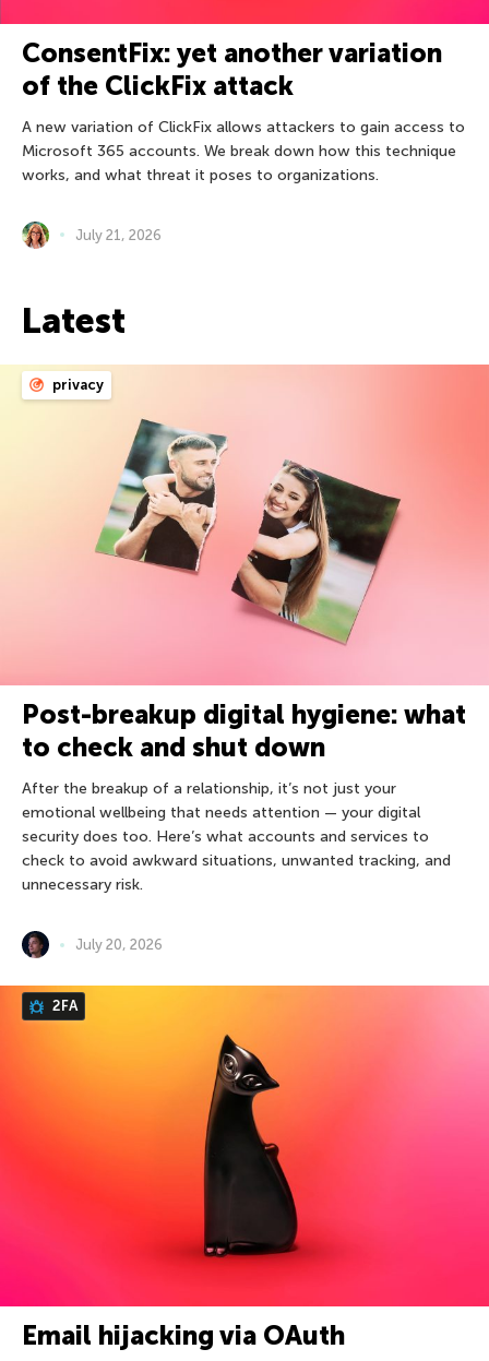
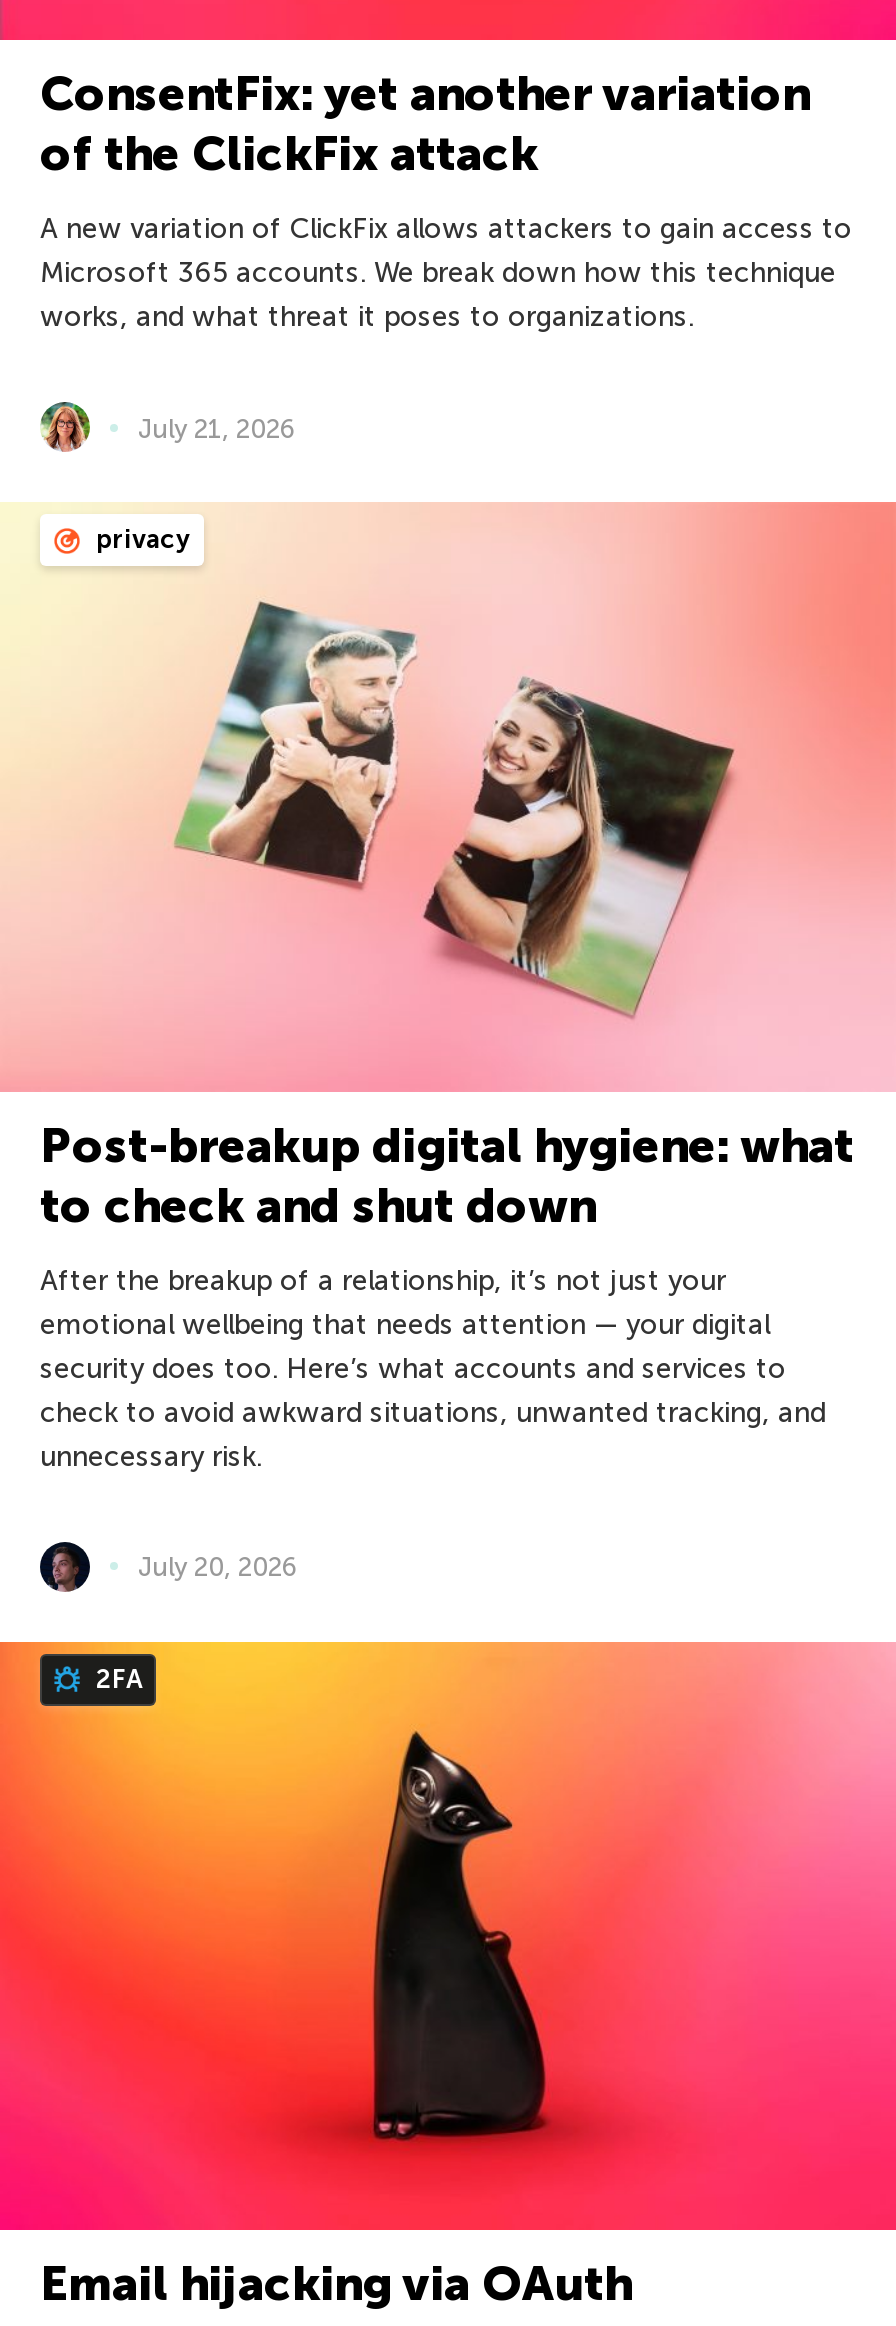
[22,300,126,341] Latest -> none

